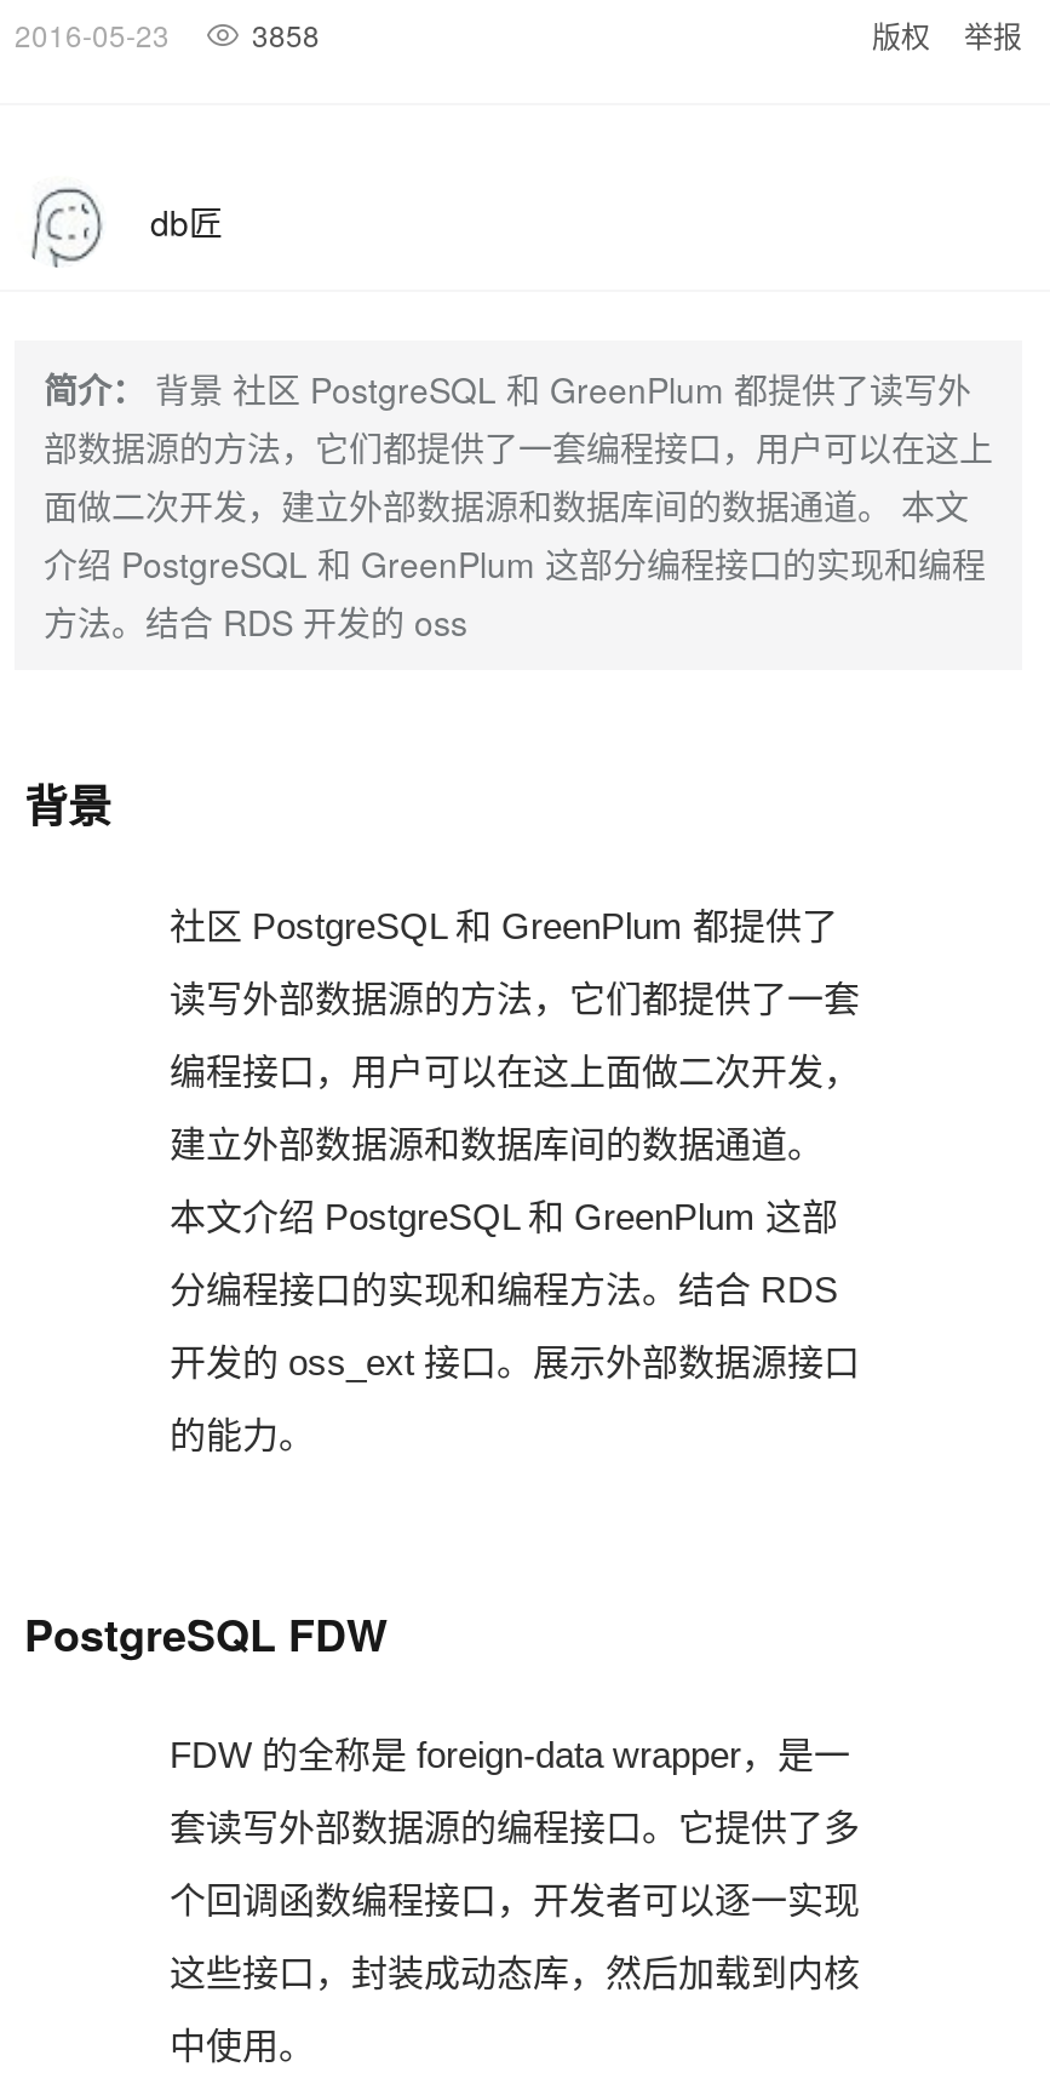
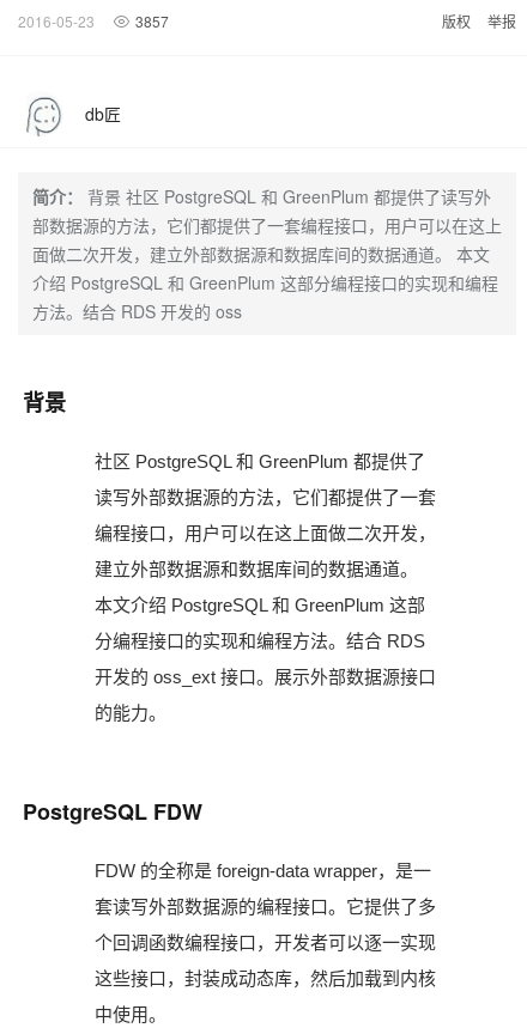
[15,13,320,55] 2016-05-23 3858 -> [18,11,169,31] 2016-05-23 3857

